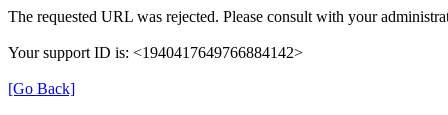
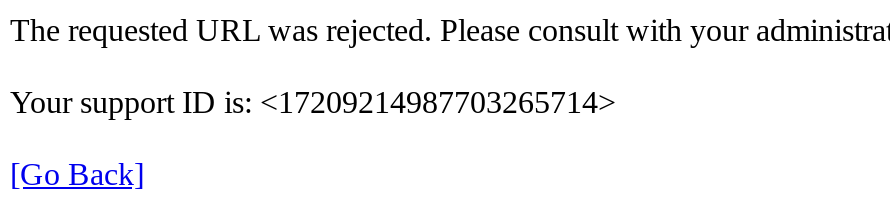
[8,44,303,61] Your support ID is: <1940417649766884142> -> [10,85,616,119] Your support ID is: <17209214987703265714>

